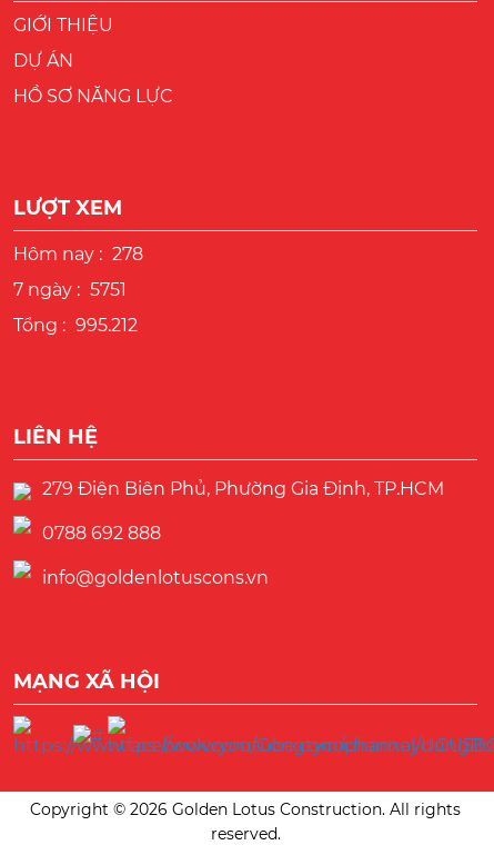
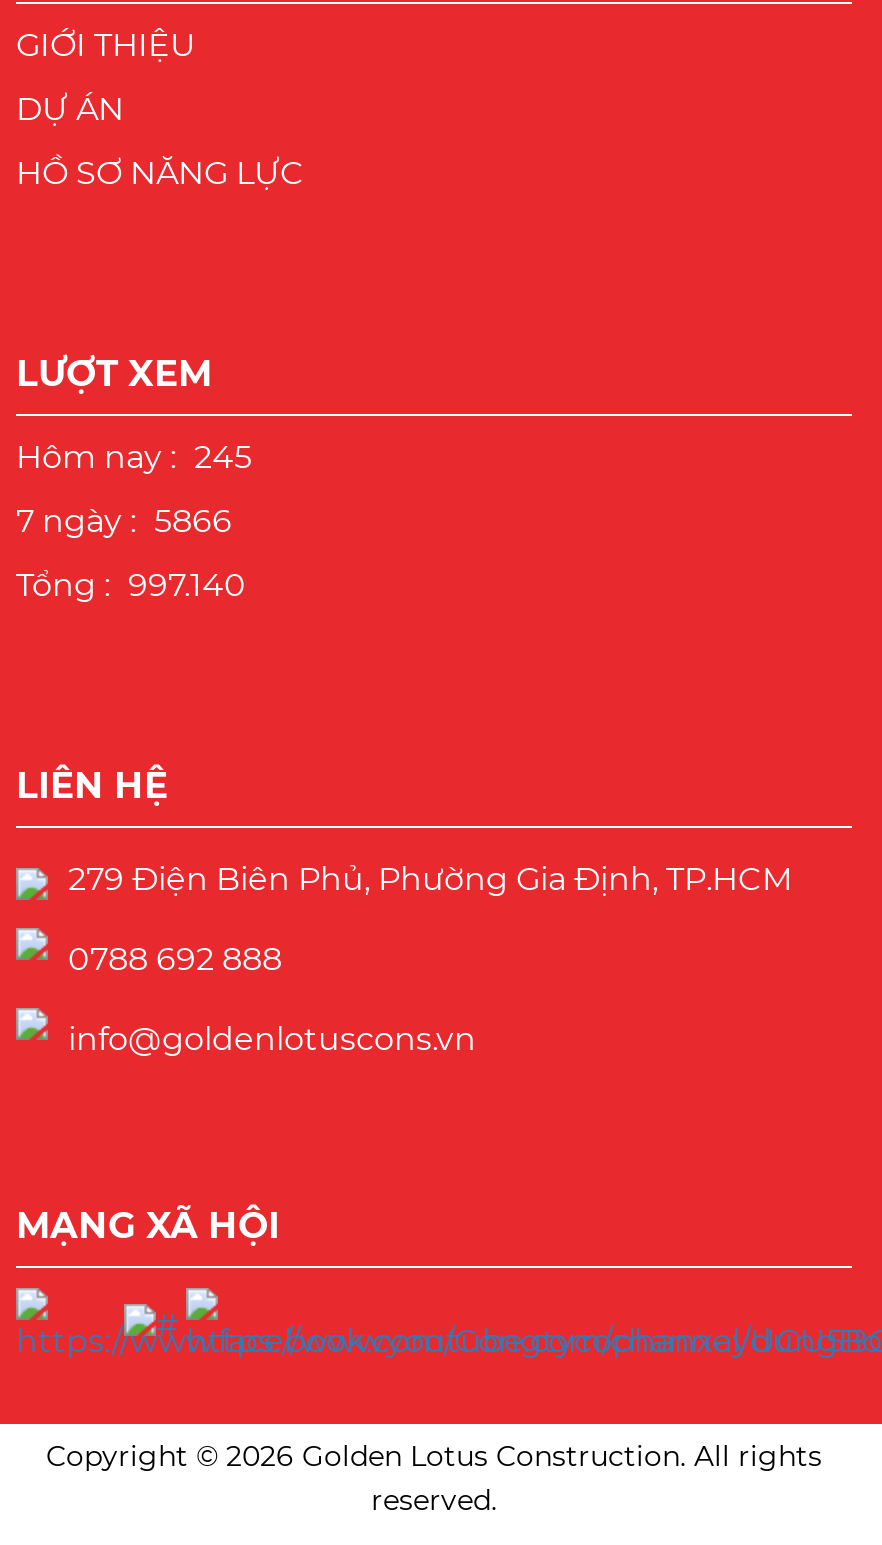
[13,243,143,264] Hôm nay : 278 -> [16,437,252,475] Hôm nay : 245
[13,279,127,300] 7 ngày : 5751 -> [16,501,232,539] 7 ngày : 5866
[13,314,138,335] Tổng : 995.212 -> [16,565,246,603] Tổng : 997.140

